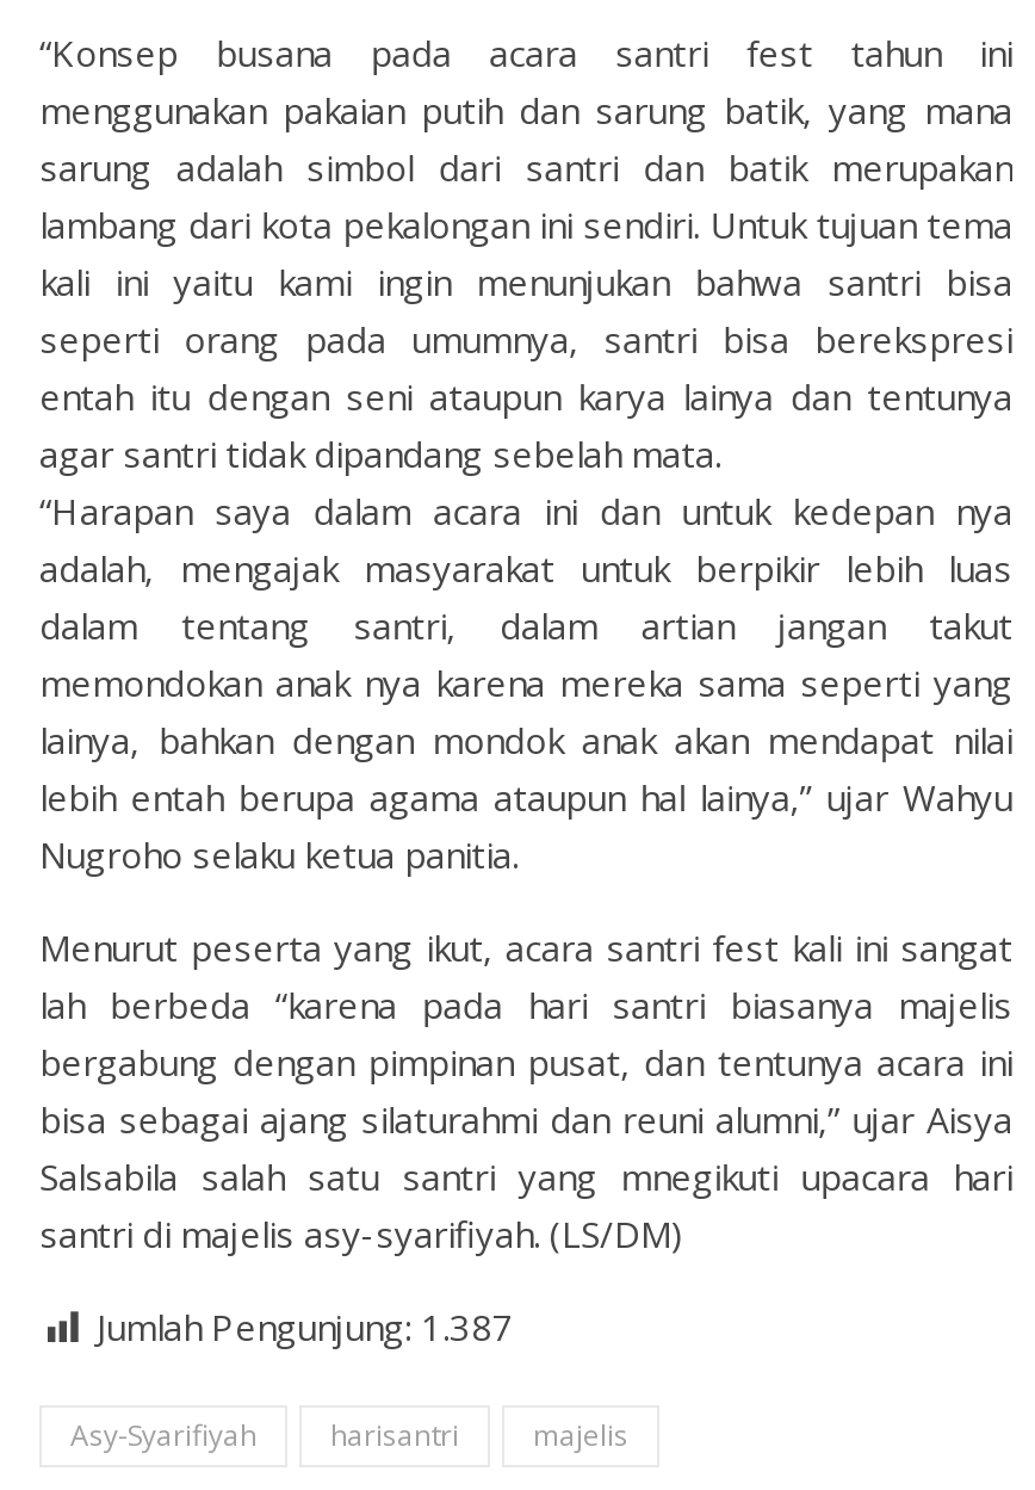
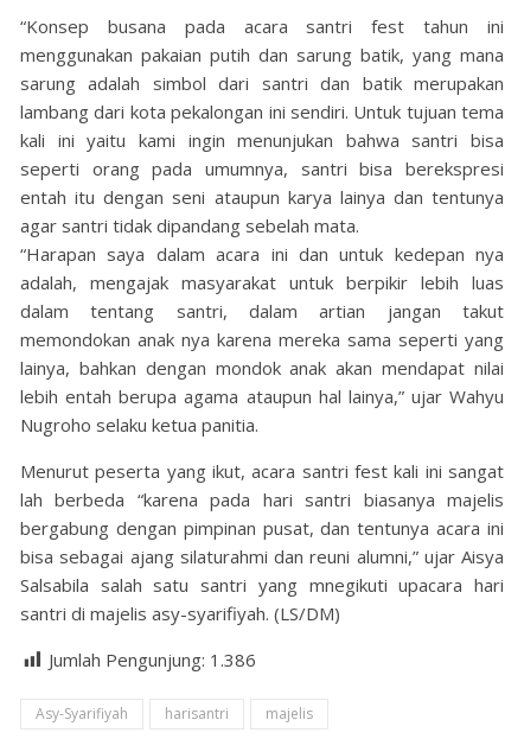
[97,1302,514,1350] Jumlah Pengunjung: 1.387 -> [49,648,256,672] Jumlah Pengunjung: 1.386

